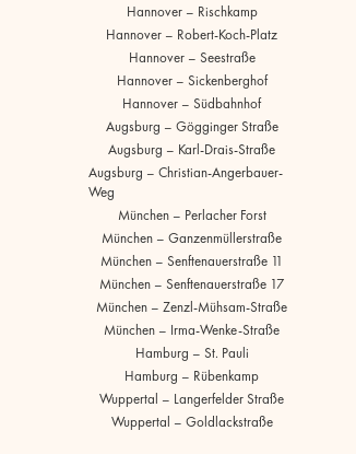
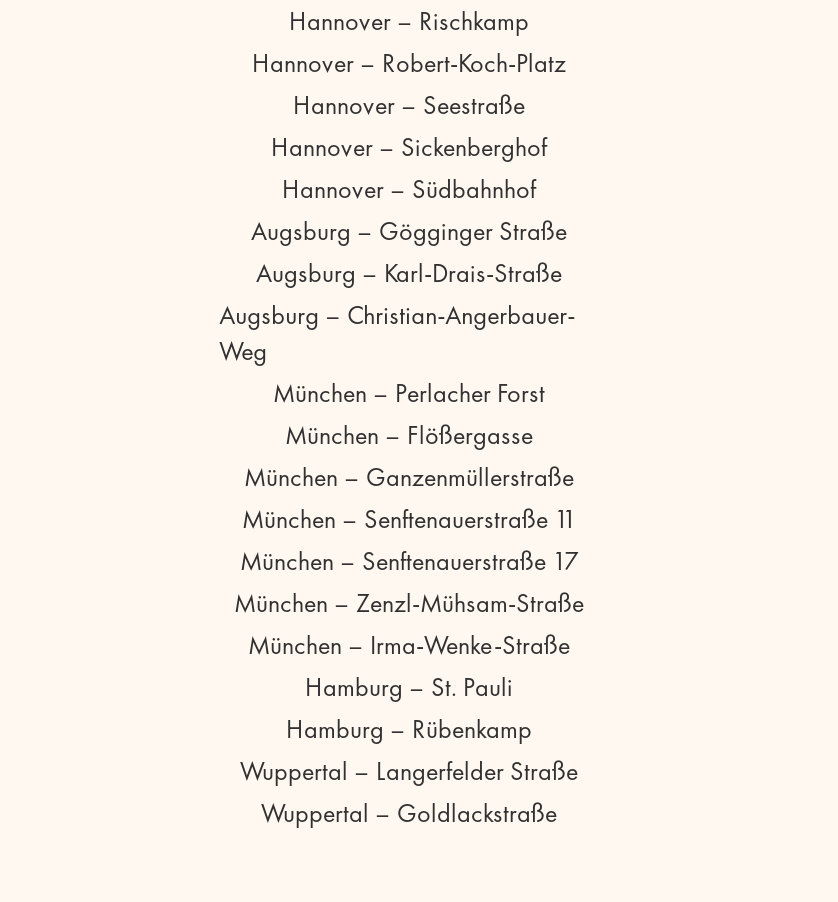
none -> [285,418,533,452] München – Flößergasse

